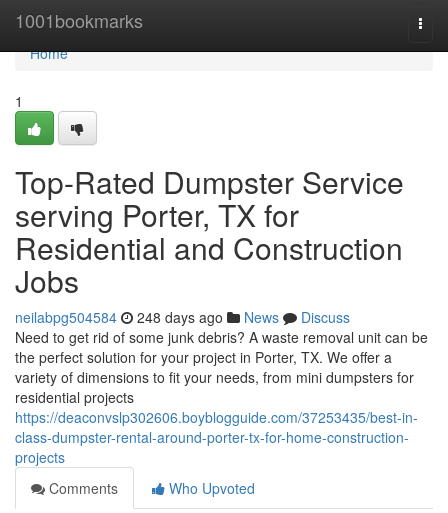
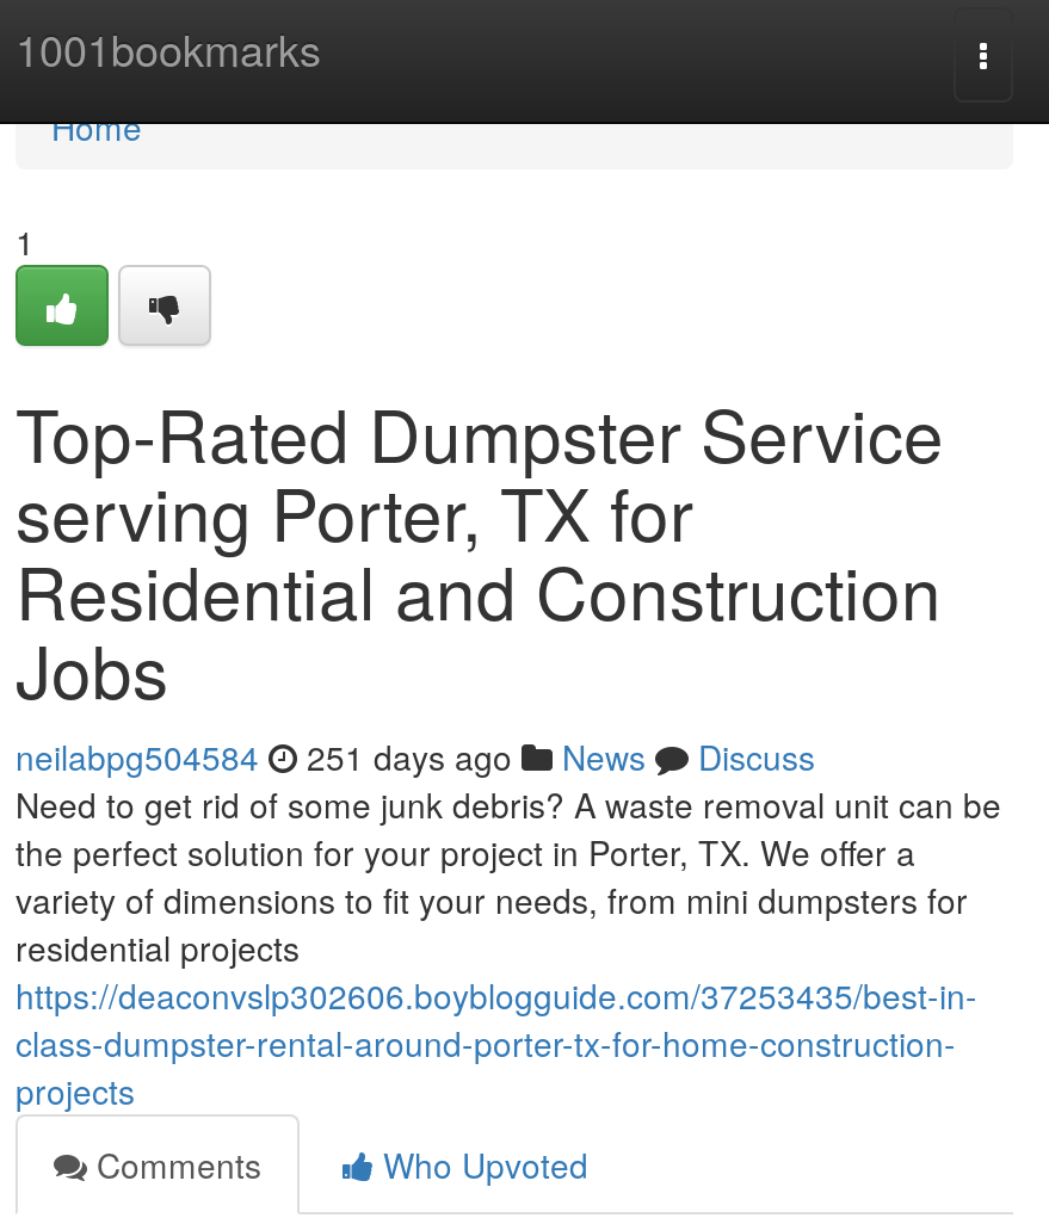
[15,307,350,327] neilabpg504584 248 days ago News Discuss -> [16,732,815,780] neilabpg504584 251 days ago News Discuss

